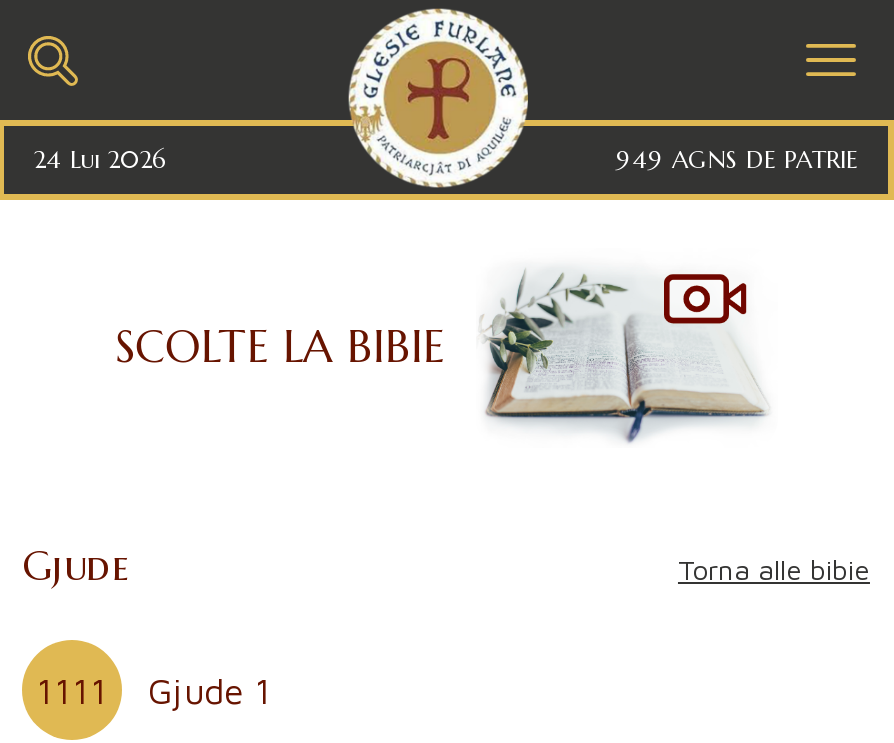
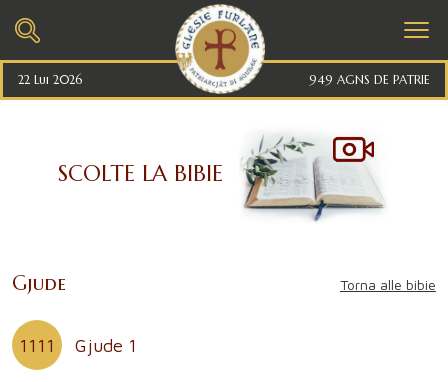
[34,144,166,174] 24 Lui 2026 -> [18,72,82,87] 22 Lui 2026

